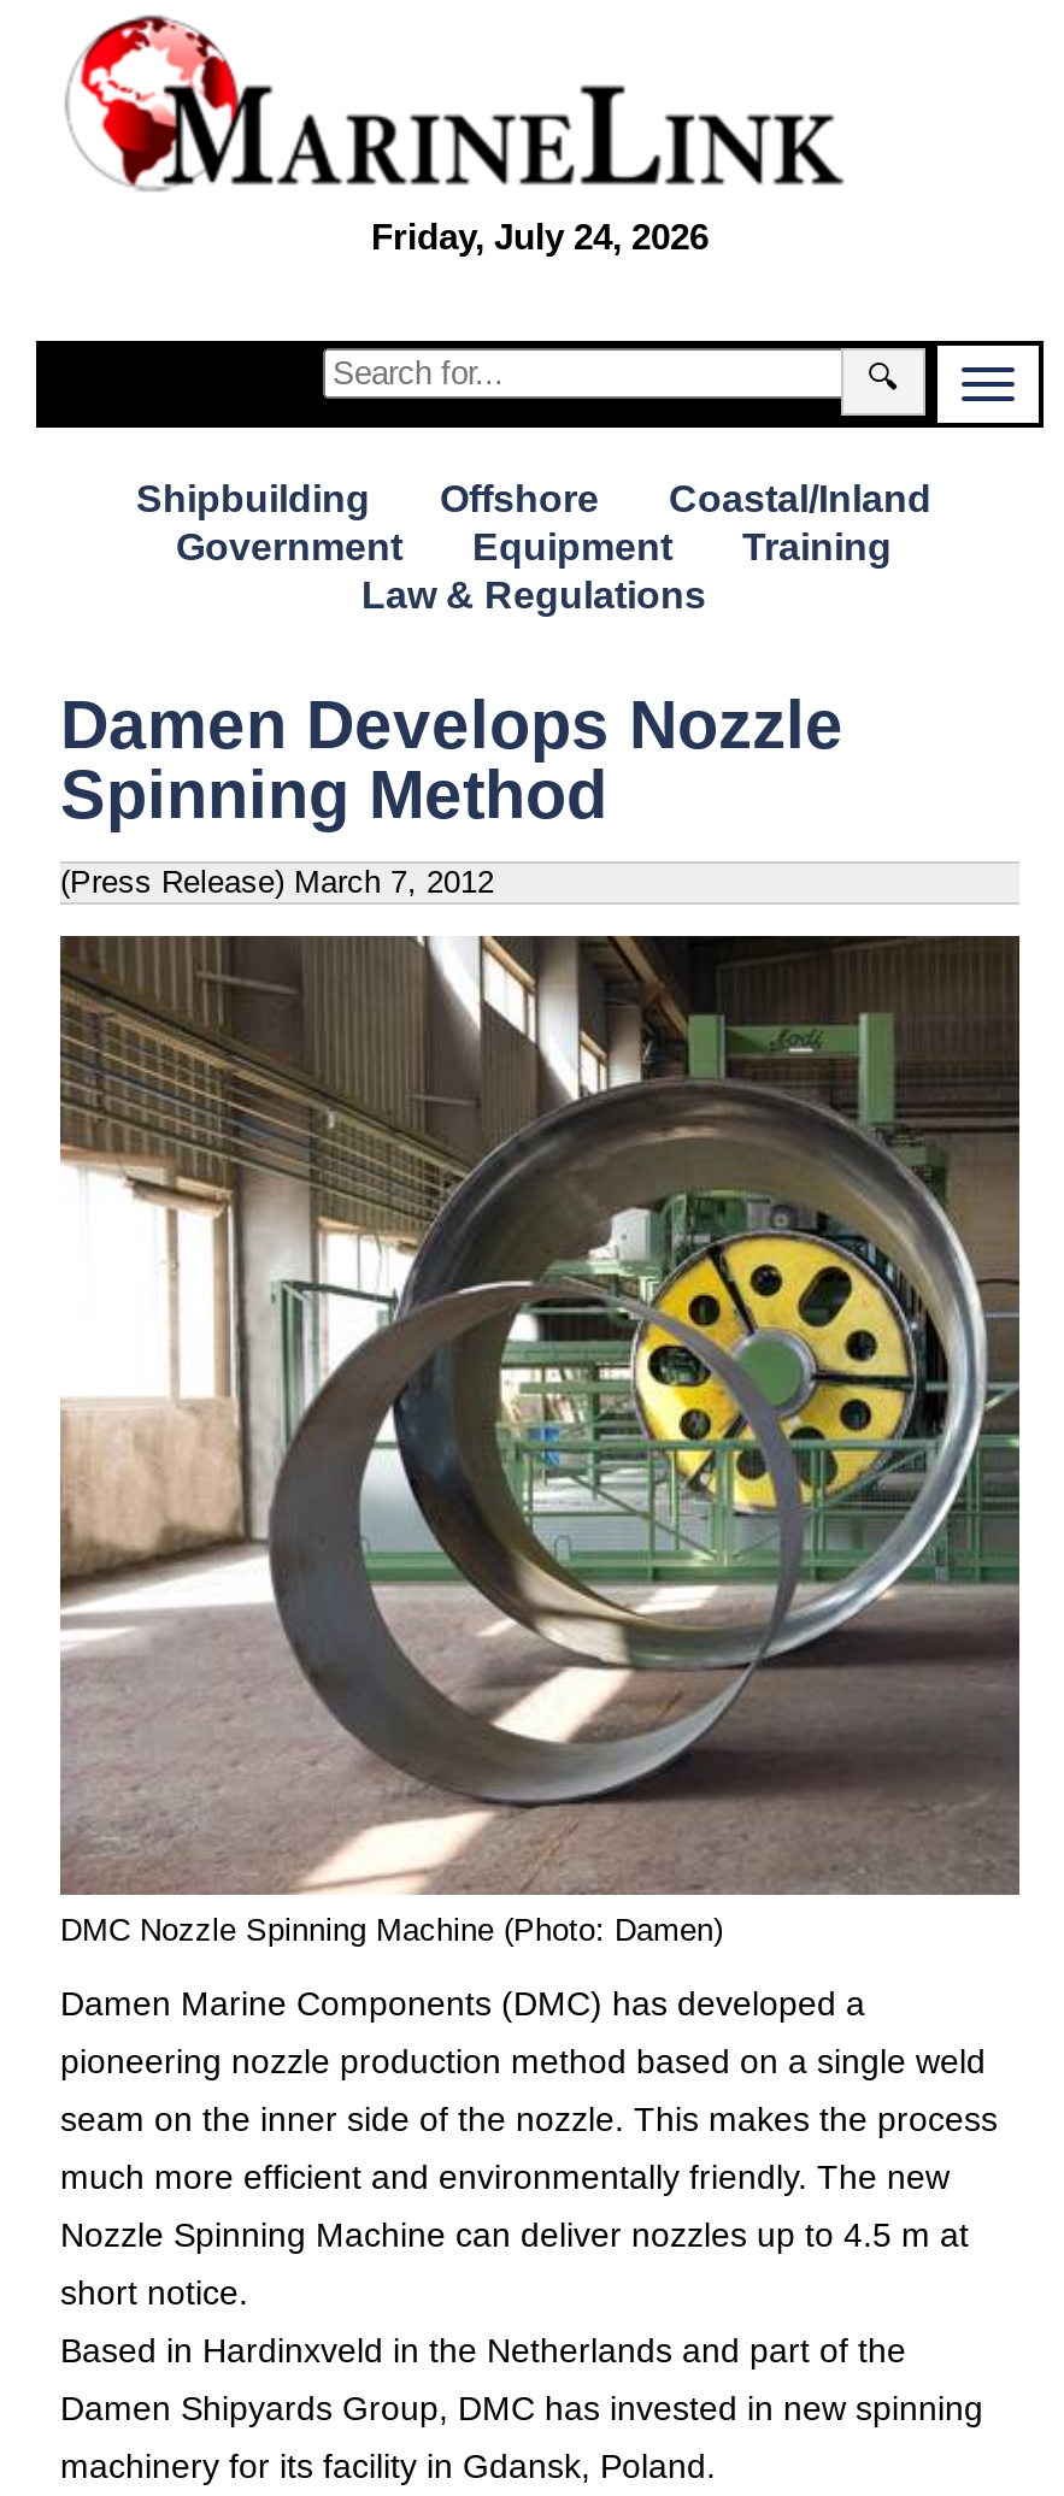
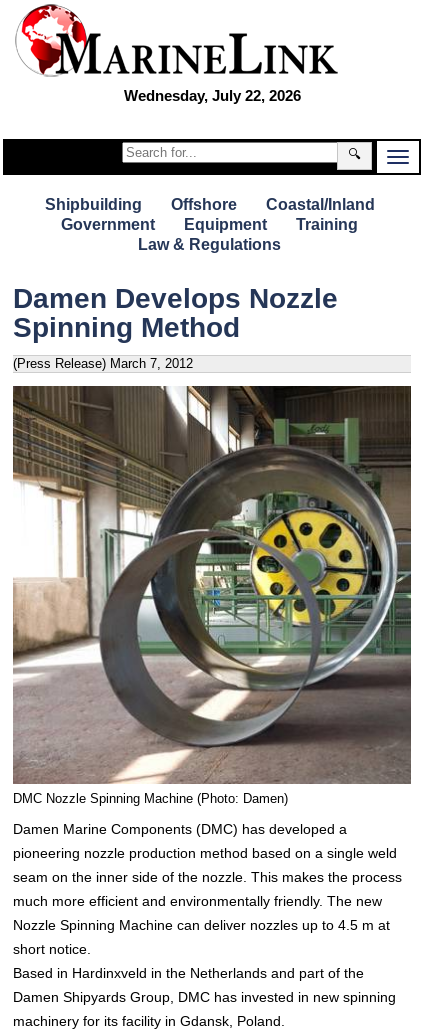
[371,216,709,257] Friday, July 24, 2026 -> [123,87,300,104] Wednesday, July 22, 2026

